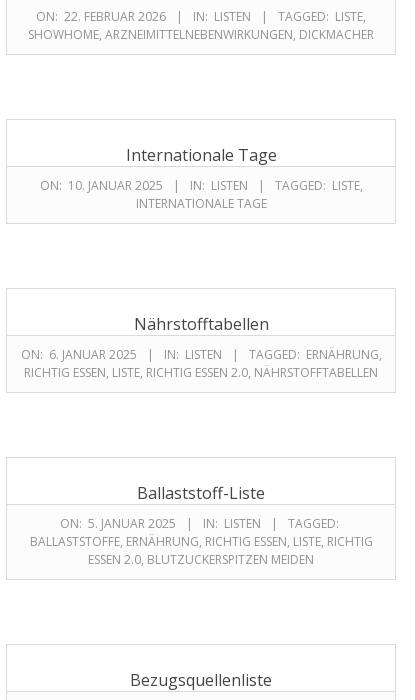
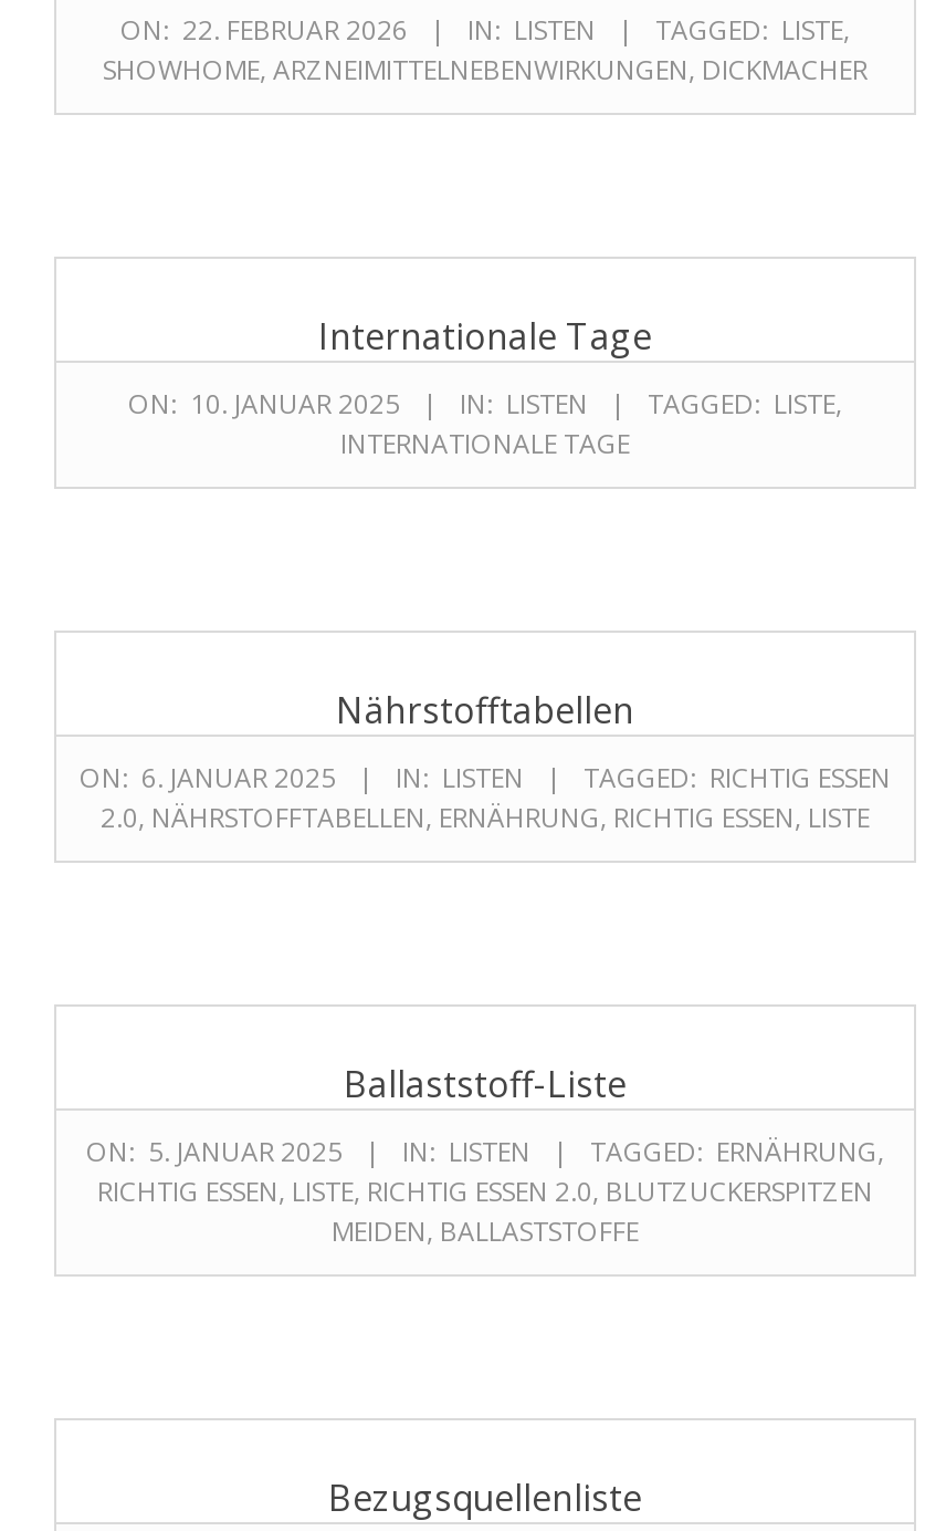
moved [248,346,381,363] -> [590,1133,884,1170]: TAGGED: ERNÄHRUNG,
[24,364,378,381] RICHTIG ESSEN, LISTE, RICHTIG ESSEN 2.0, NÄHRSTOFFTABELLEN -> [101,759,891,836] TAGGED: RICHTIG ESSEN | 2.0, NÄHRSTOFFTABELLEN, ERNÄHRUNG, RICHTIG ESSEN, LISTE
[29,515,372,568] TAGGED: | BALLASTSTOFFE, ERNÄHRUNG, RICHTIG ESSEN, LISTE, RICHTIG | ESSEN 2.0, BLUTZUCKERSPITZEN MEIDEN -> [97,1173,873,1250] RICHTIG ESSEN, LISTE, RICHTIG ESSEN 2.0, BLUTZUCKERSPITZEN | MEIDEN, BALLASTSTOFFE

